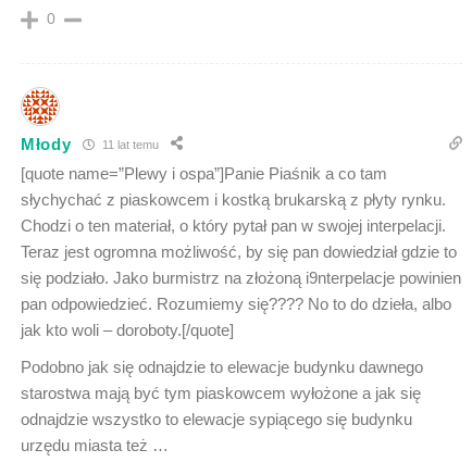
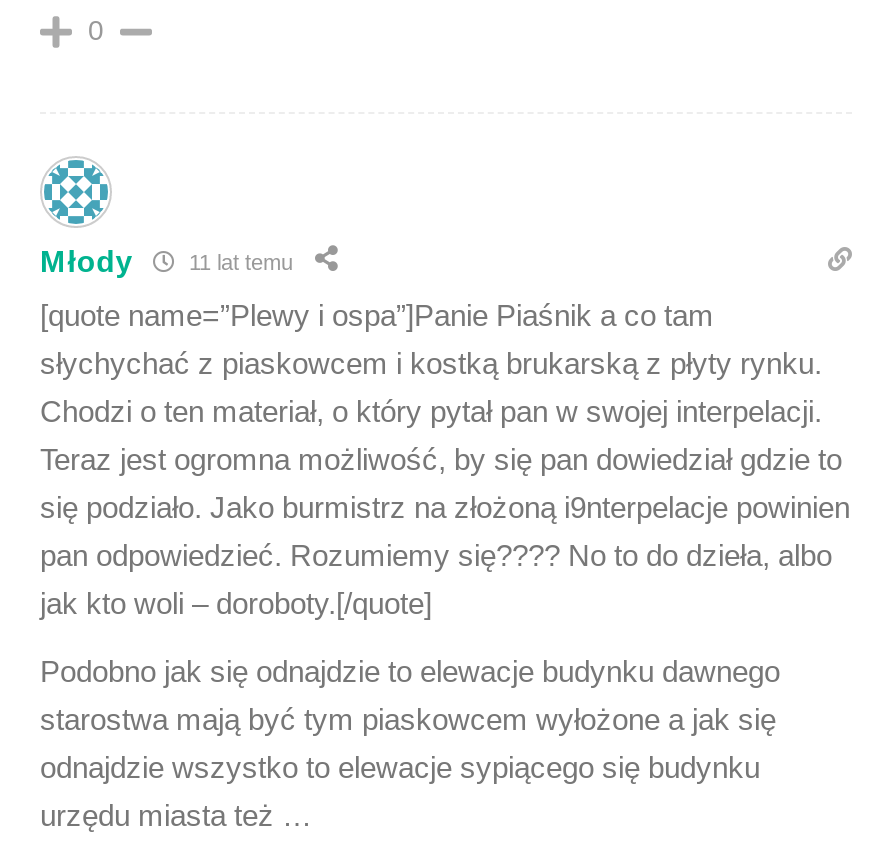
[22,89,59,126] [image] -> [42,157,110,227] [image]

